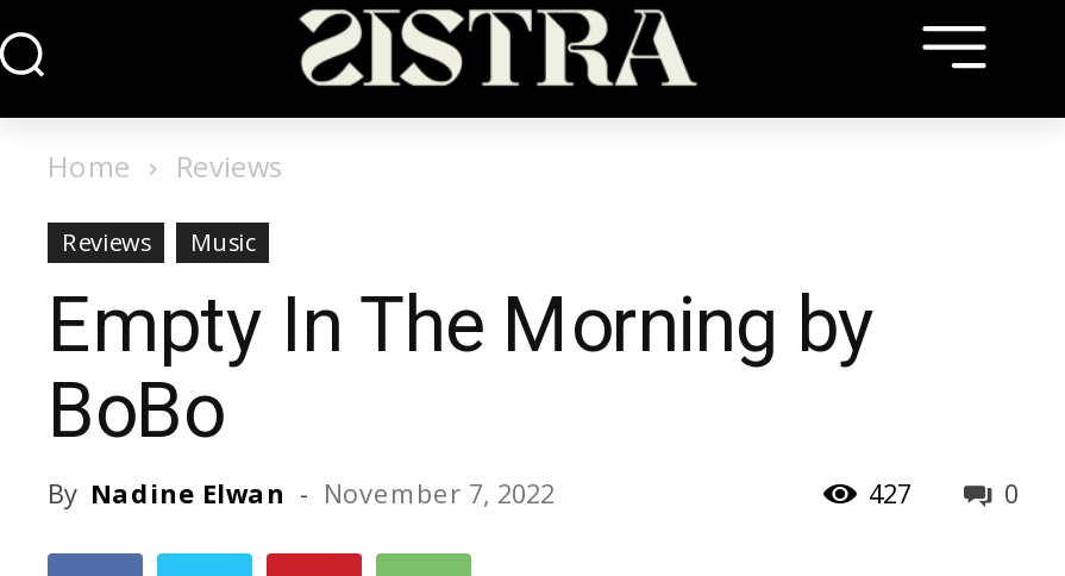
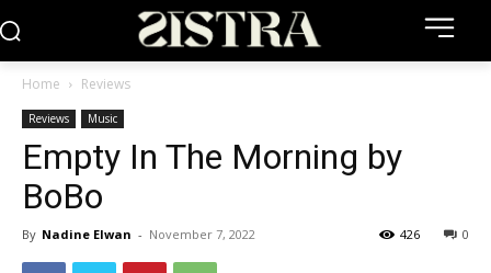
[869,475,911,511] 427 -> [400,226,420,242] 426

